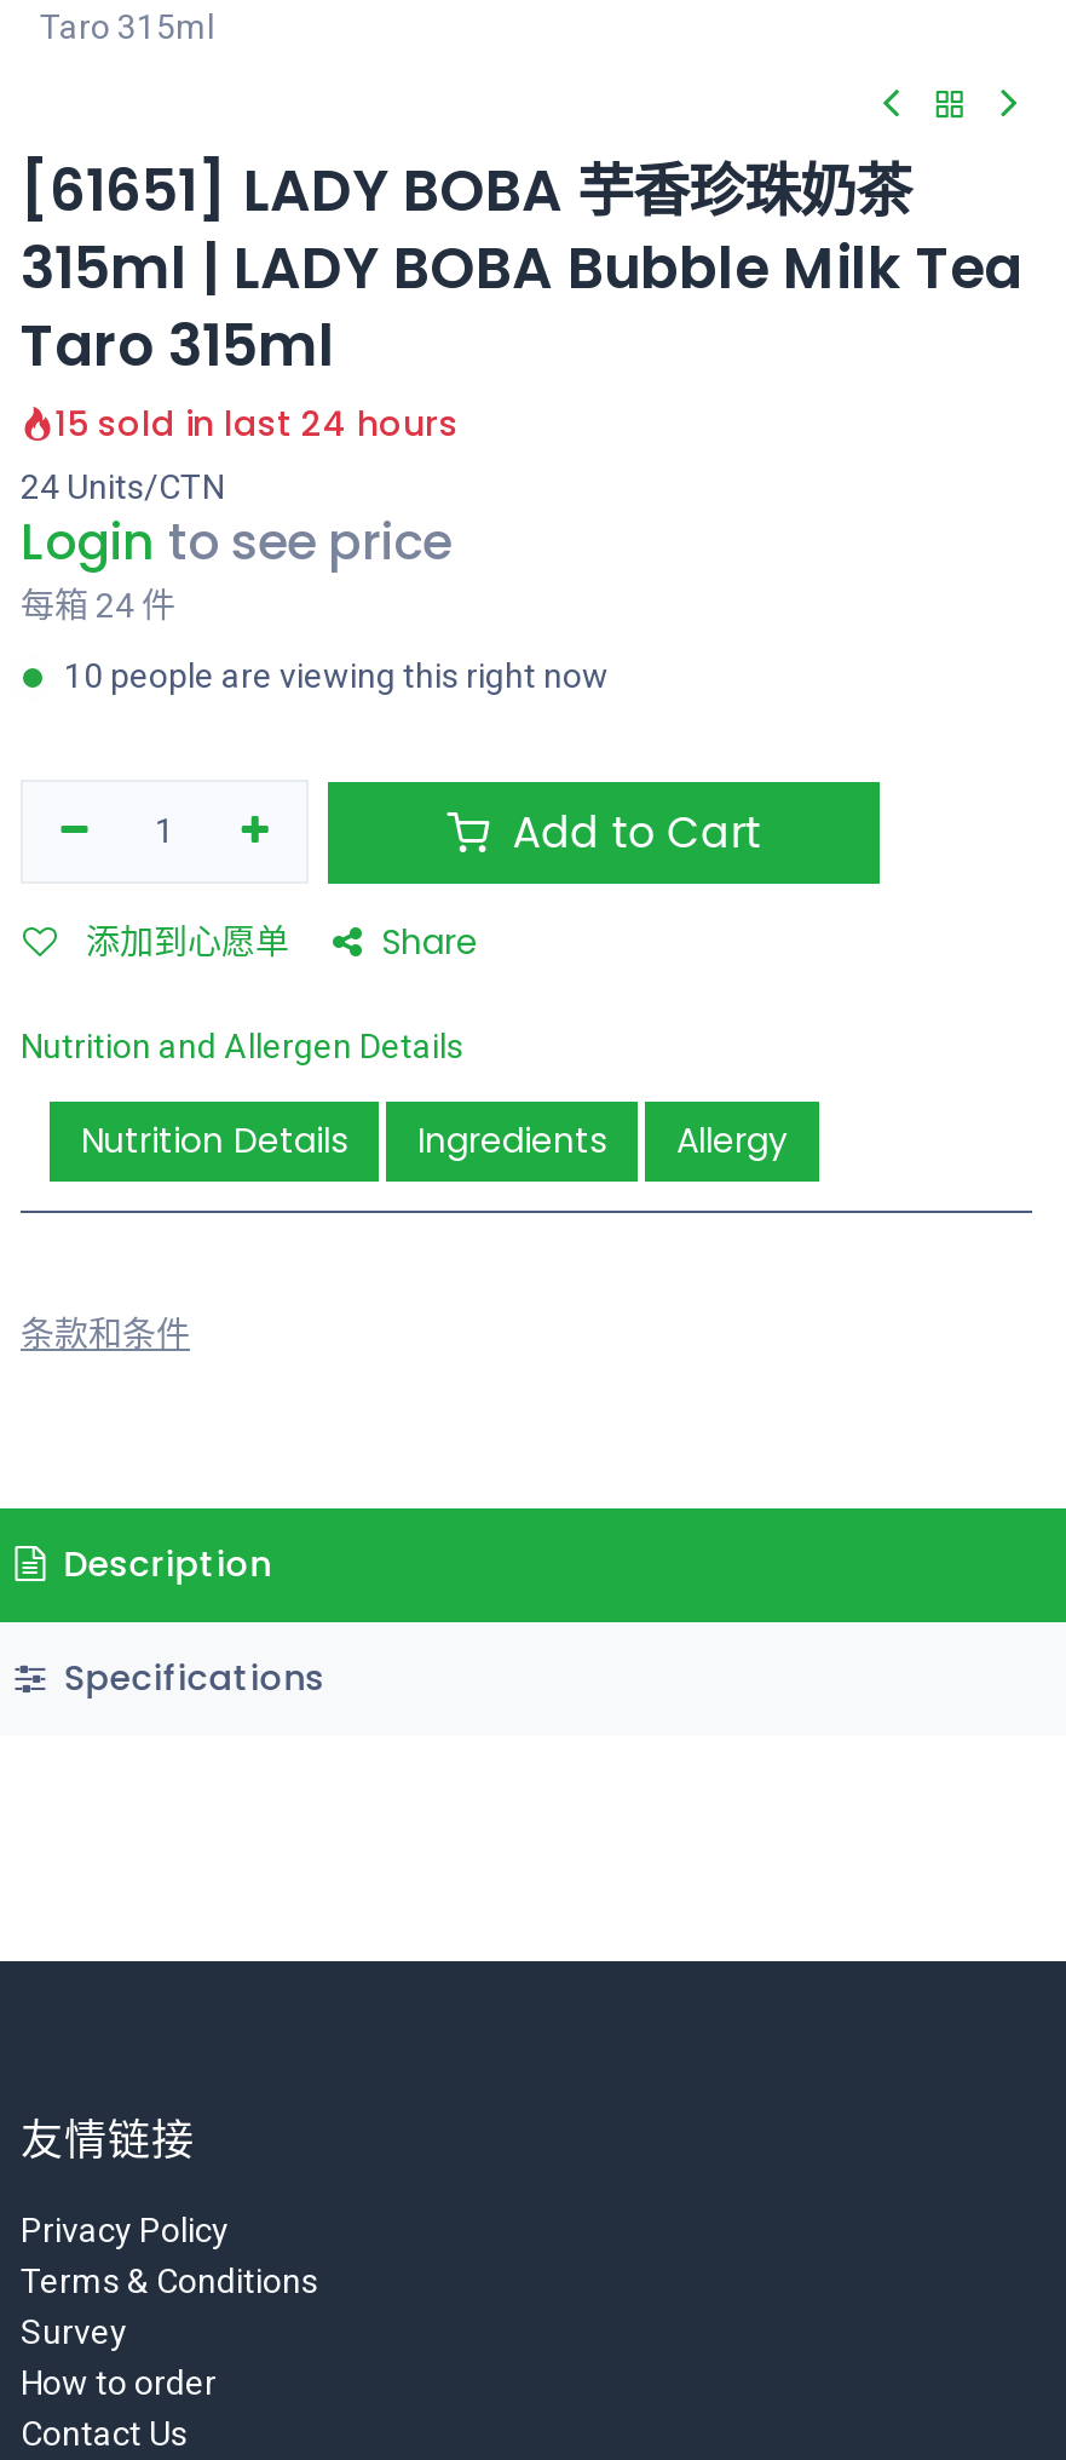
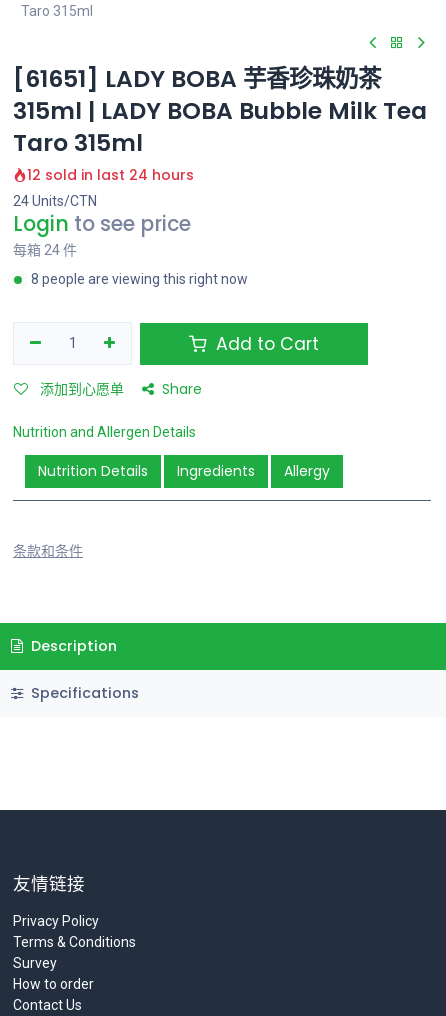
[54,400,459,449] 15 sold in last 24 hours -> [27,165,194,185] 12 sold in last 24 hours
[64,657,609,696] 10 people are viewing this right now -> [31,271,248,287] 8 people are viewing this right now

